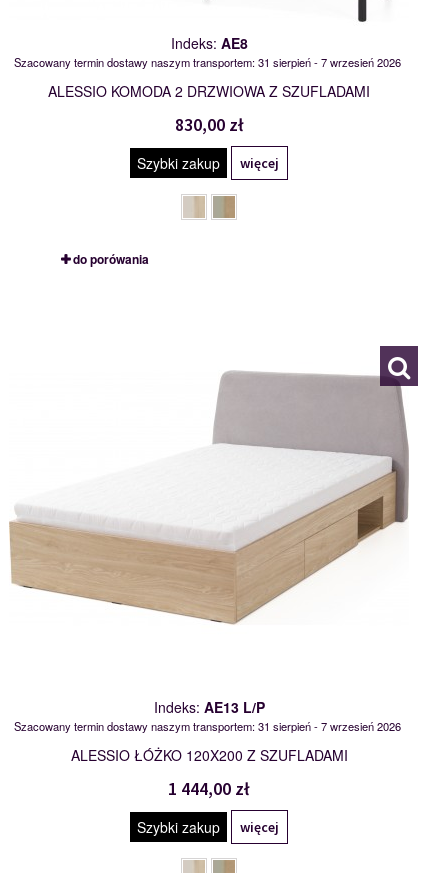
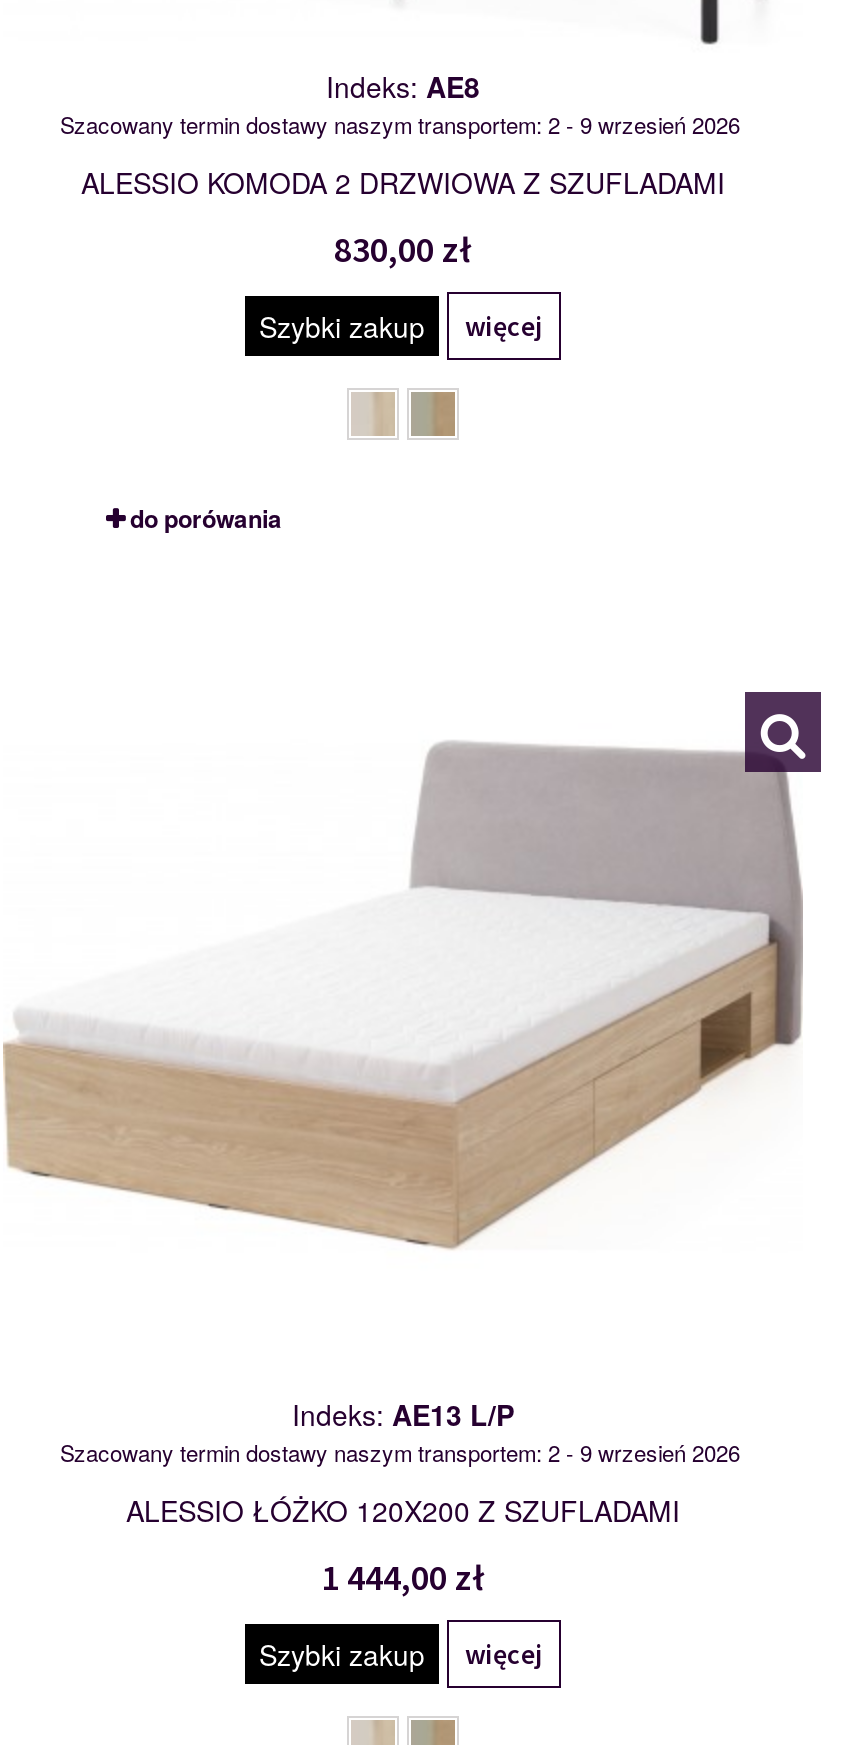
[14,54,404,70] Szacowany termin dostawy naszym transportem: 31 sierpień - 7 wrzesień 2026 -> [60,108,746,140] Szacowany termin dostawy naszym transportem: 2 - 9 wrzesień 2026
[14,718,404,734] Szacowany termin dostawy naszym transportem: 31 sierpień - 7 wrzesień 2026 -> [60,1436,746,1468] Szacowany termin dostawy naszym transportem: 2 - 9 wrzesień 2026

